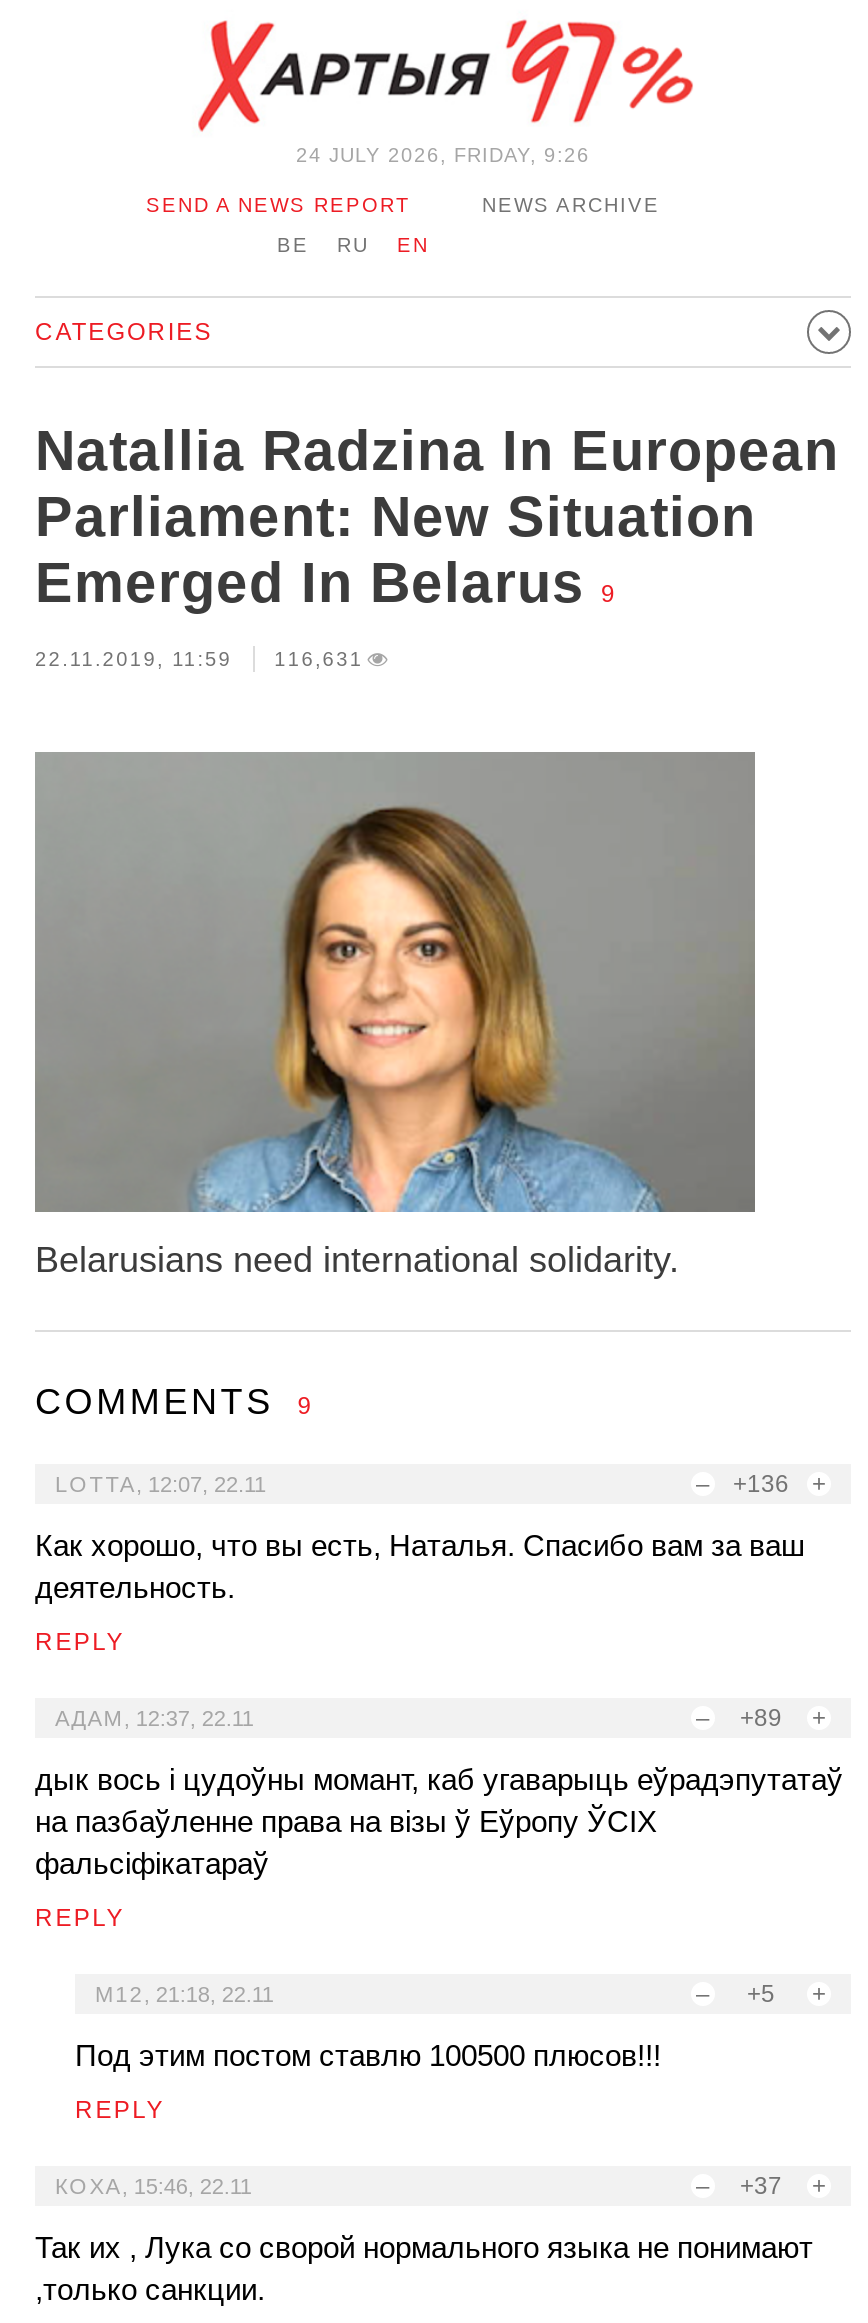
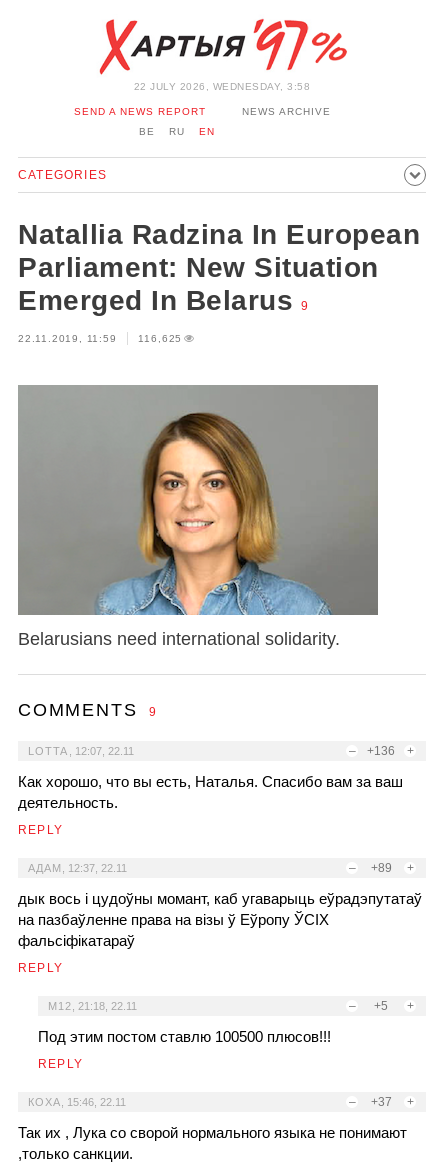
[296,144,590,166] 24 JULY 2026, FRIDAY, 9:26 -> [134,81,310,92] 22 JULY 2026, WEDNESDAY, 3:58
[274,648,363,670] 116,631 -> [138,333,182,344] 116,625

